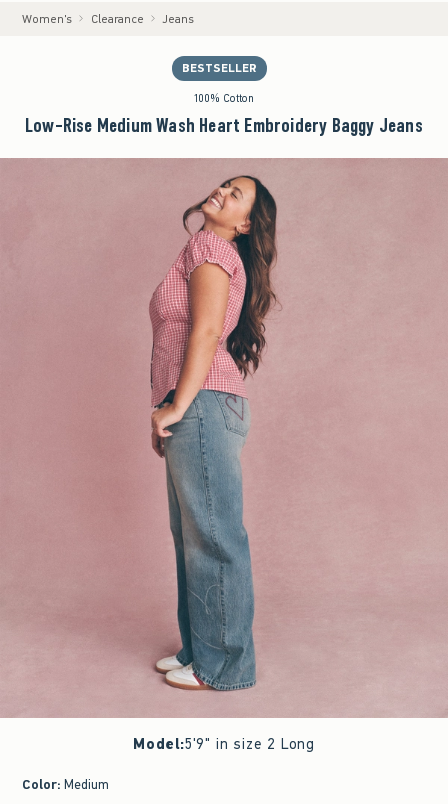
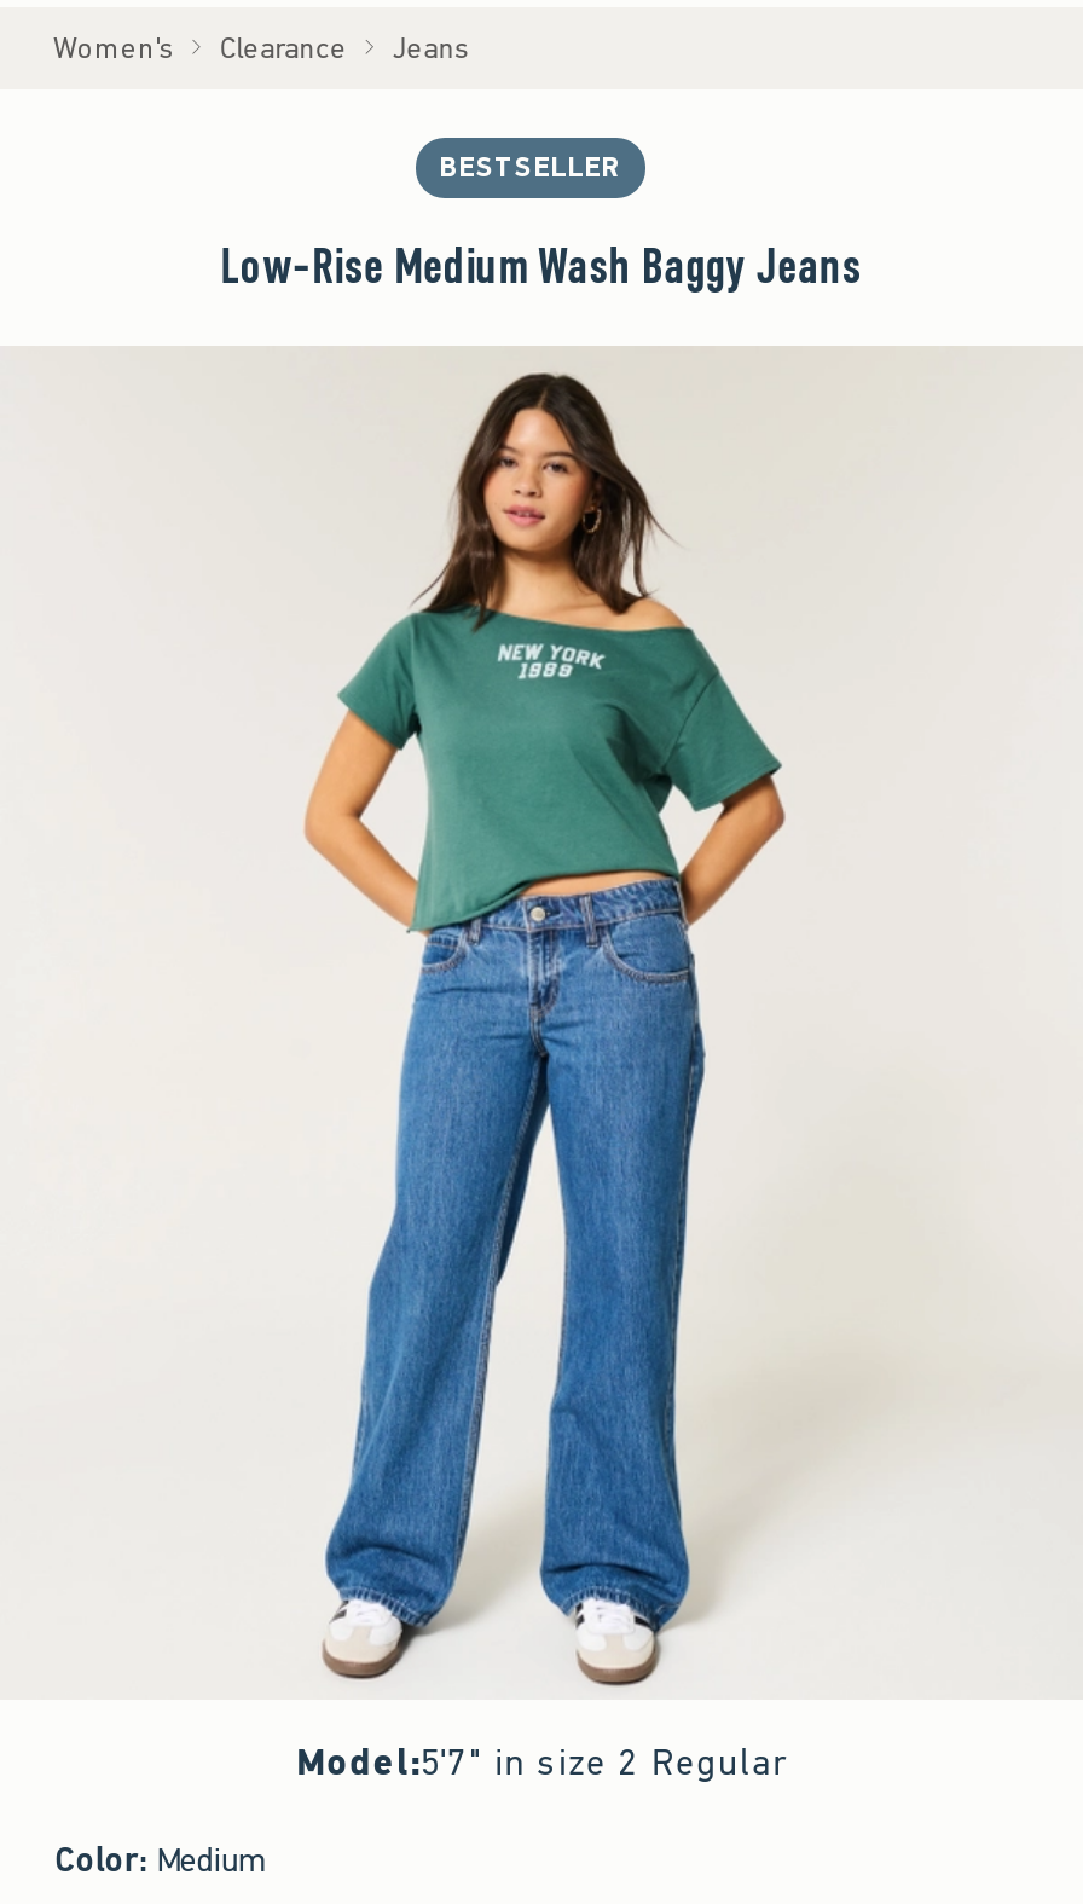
[25,91,423,139] 100% Cotton | Low-Rise Medium Wash Heart Embroidery Baggy Jeans -> [221,235,862,300] Low-Rise Medium Wash Baggy Jeans
[3,158,445,754] [image] | Model:5'9" in size 2 Long -> [7,348,1076,1787] [image] | Model:5'7" in size 2 Regular

